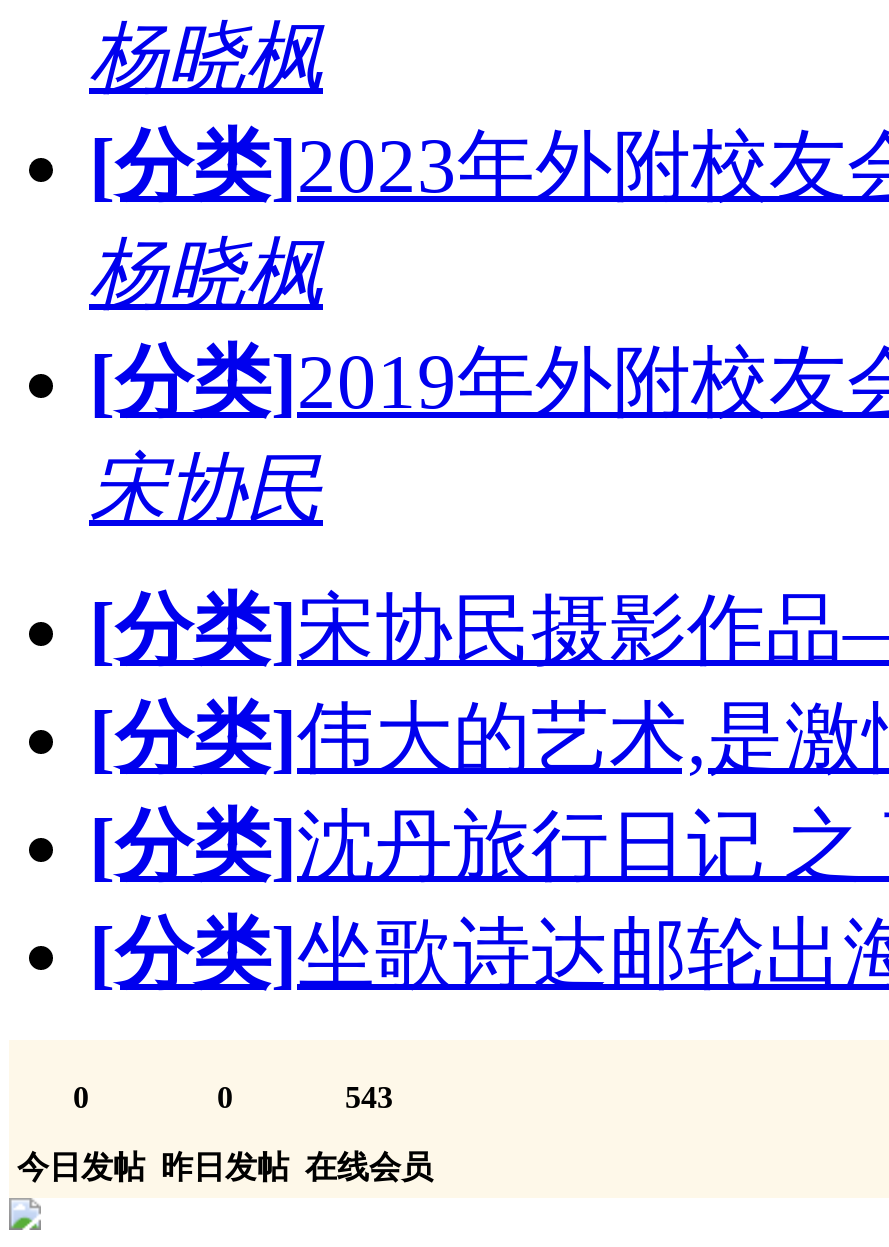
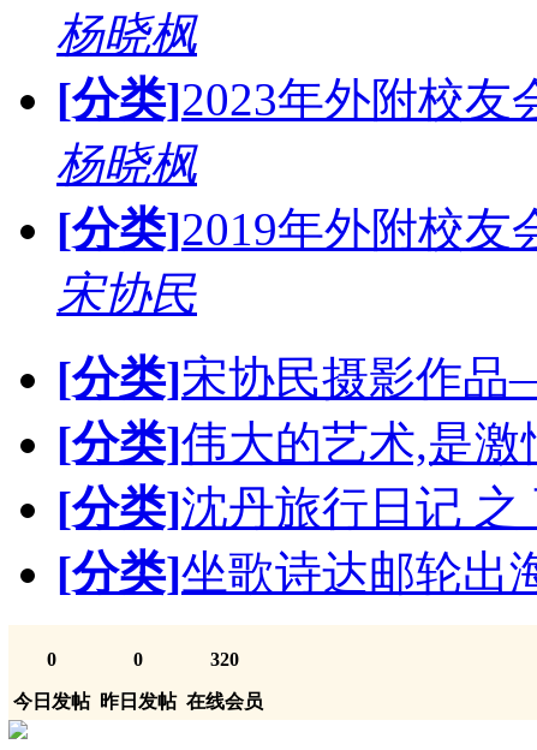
[345,1079,393,1113] 543 -> [210,649,239,669] 320

